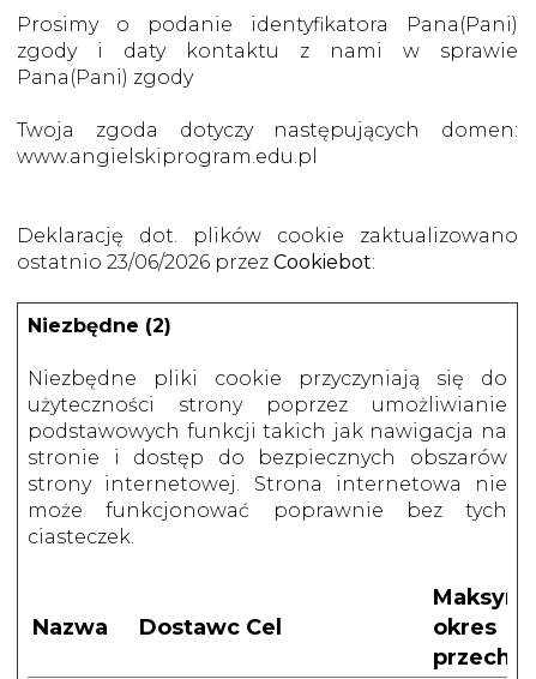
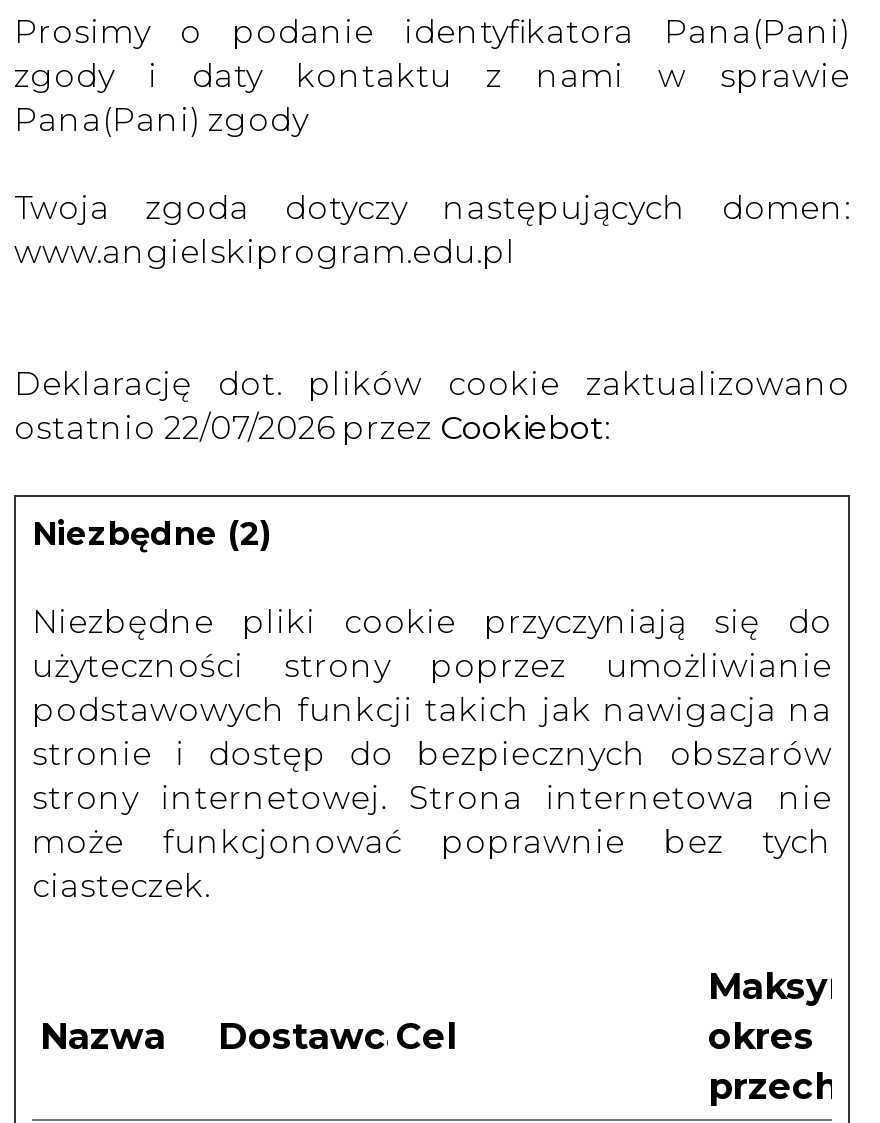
[17,250,375,273] ostatnio 23/06/2026 przez Cookiebot: -> [14,408,610,446] ostatnio 22/07/2026 przez Cookiebot:

